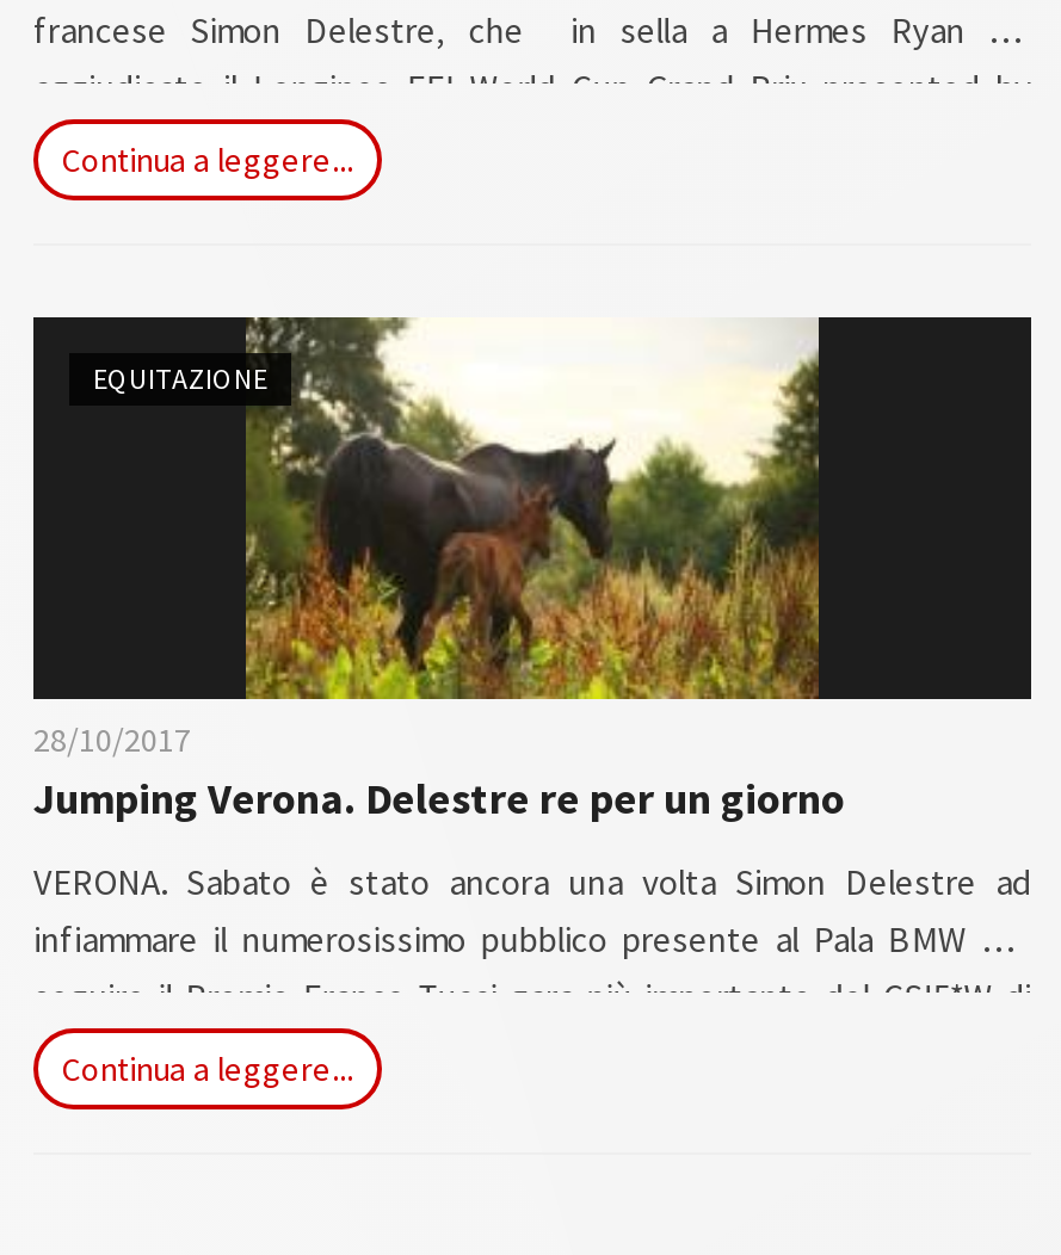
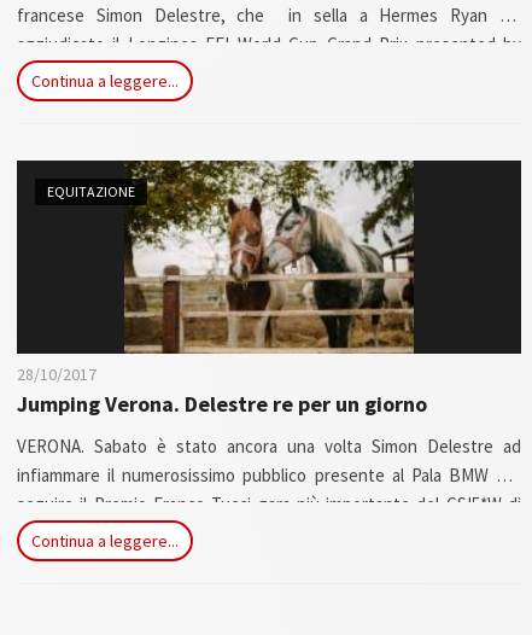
[243,346,821,701] [image] -> [124,175,415,355] [image]

